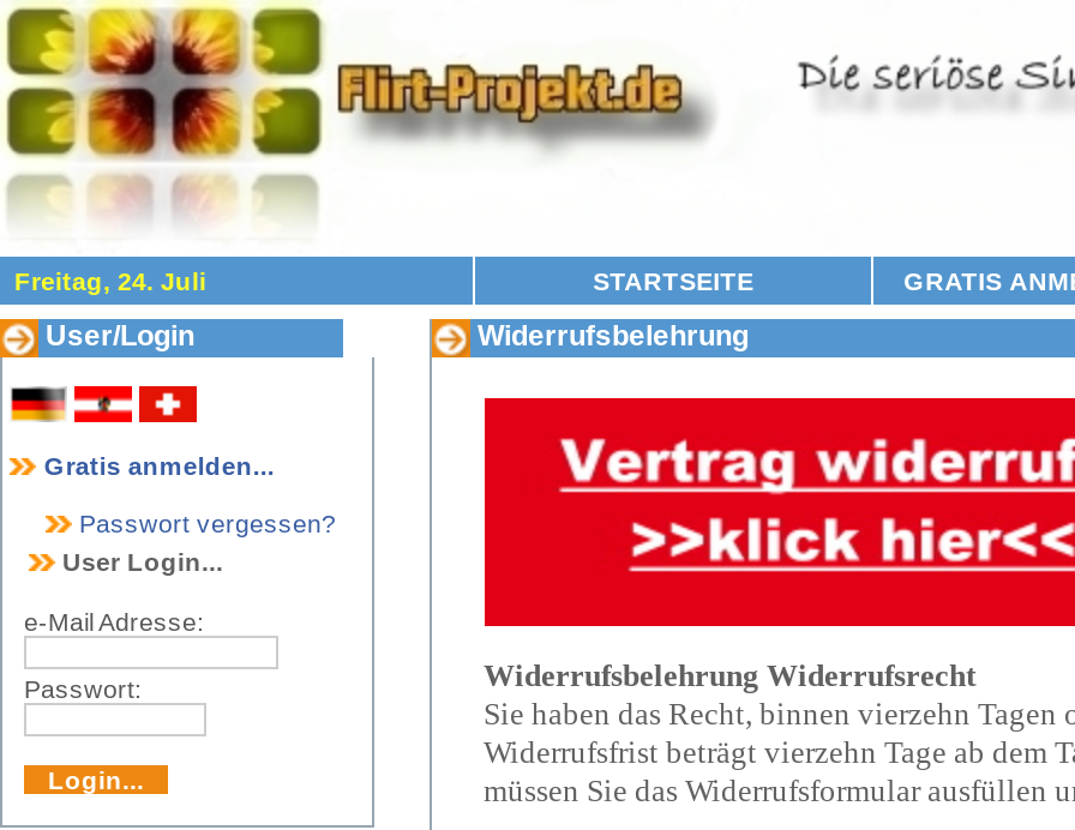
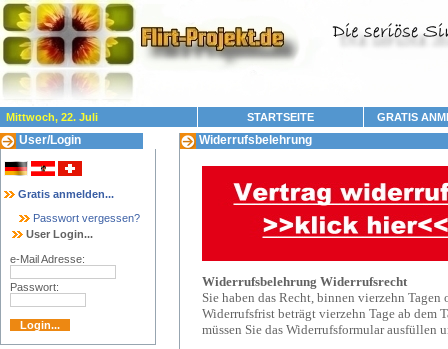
[14,266,206,295] Freitag, 24. Juli -> [6,111,98,123] Mittwoch, 22. Juli

